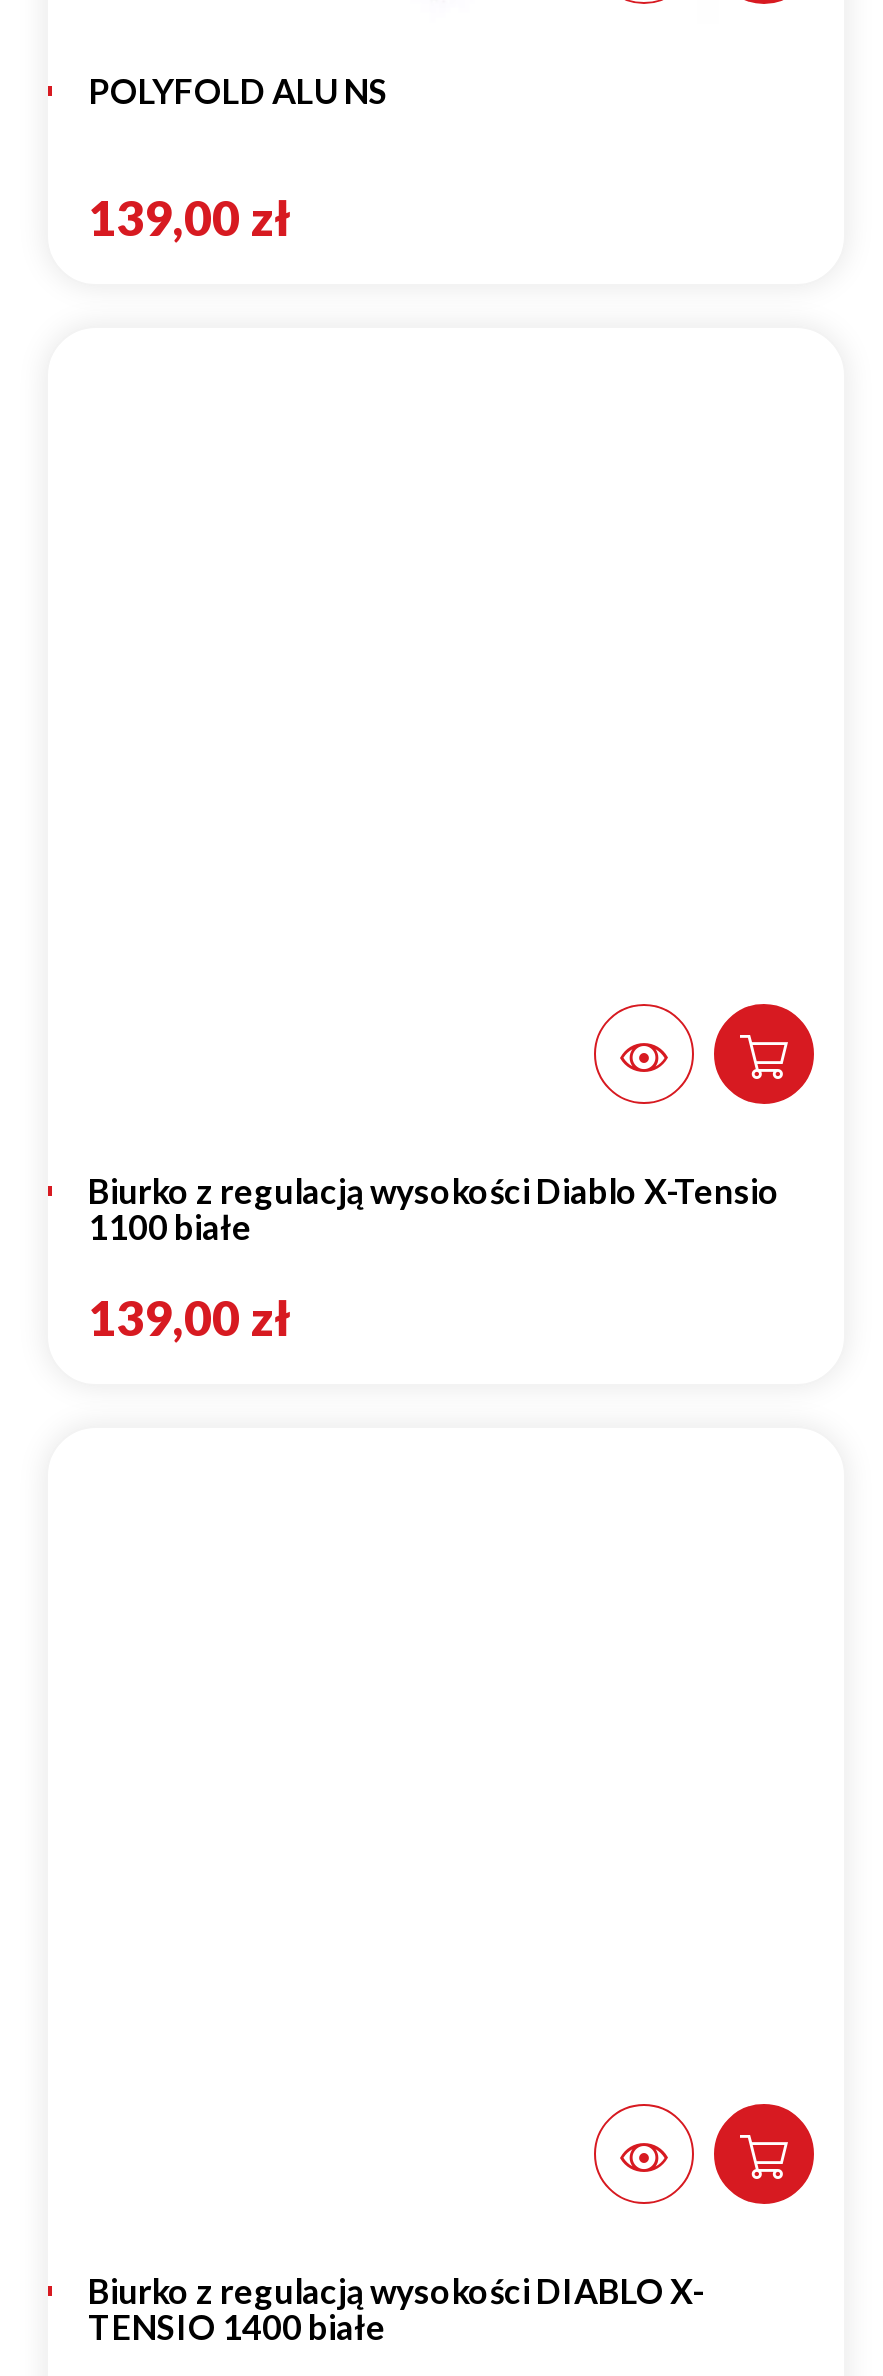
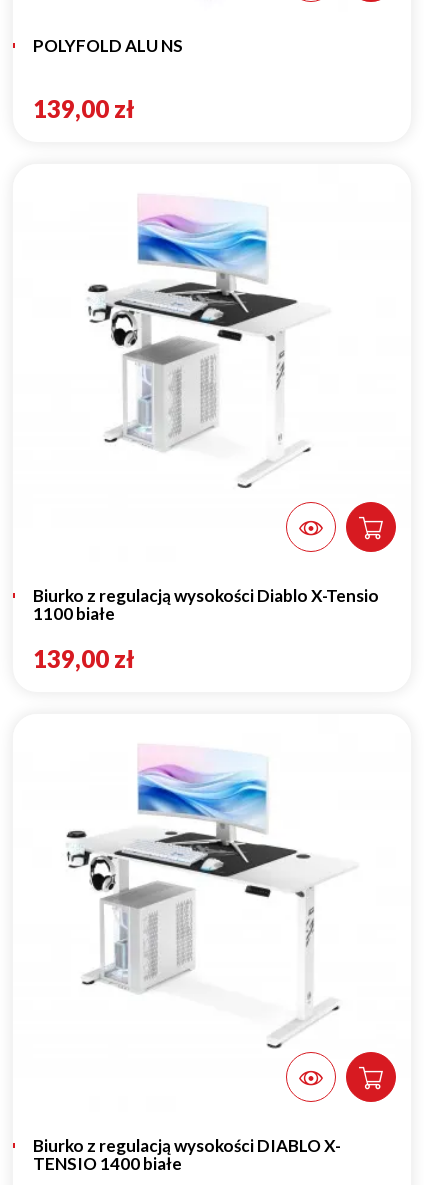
none -> [87,196,311,489] [image]
none -> [66,747,340,1049] [image]

